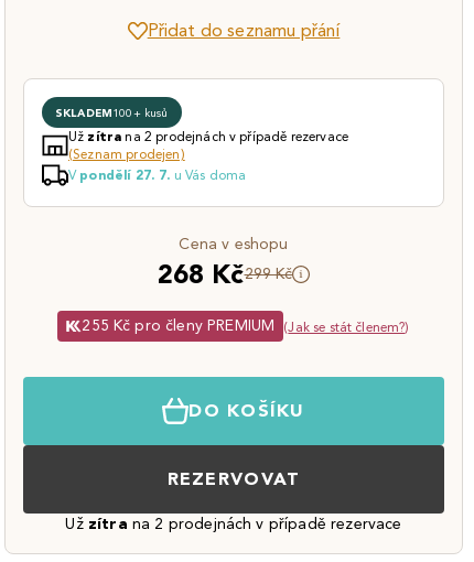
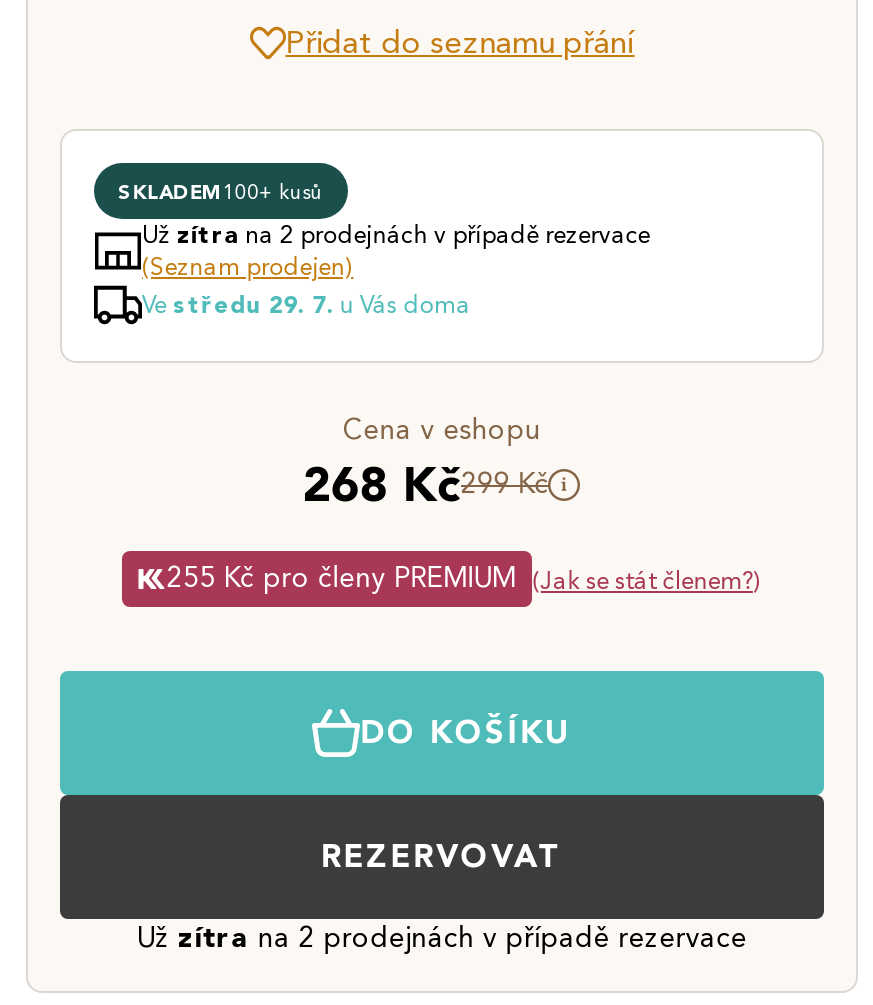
[68,166,246,183] V pondělí 27. 7. u Vás doma -> [142,289,471,319] Ve středu 29. 7. u Vás doma

